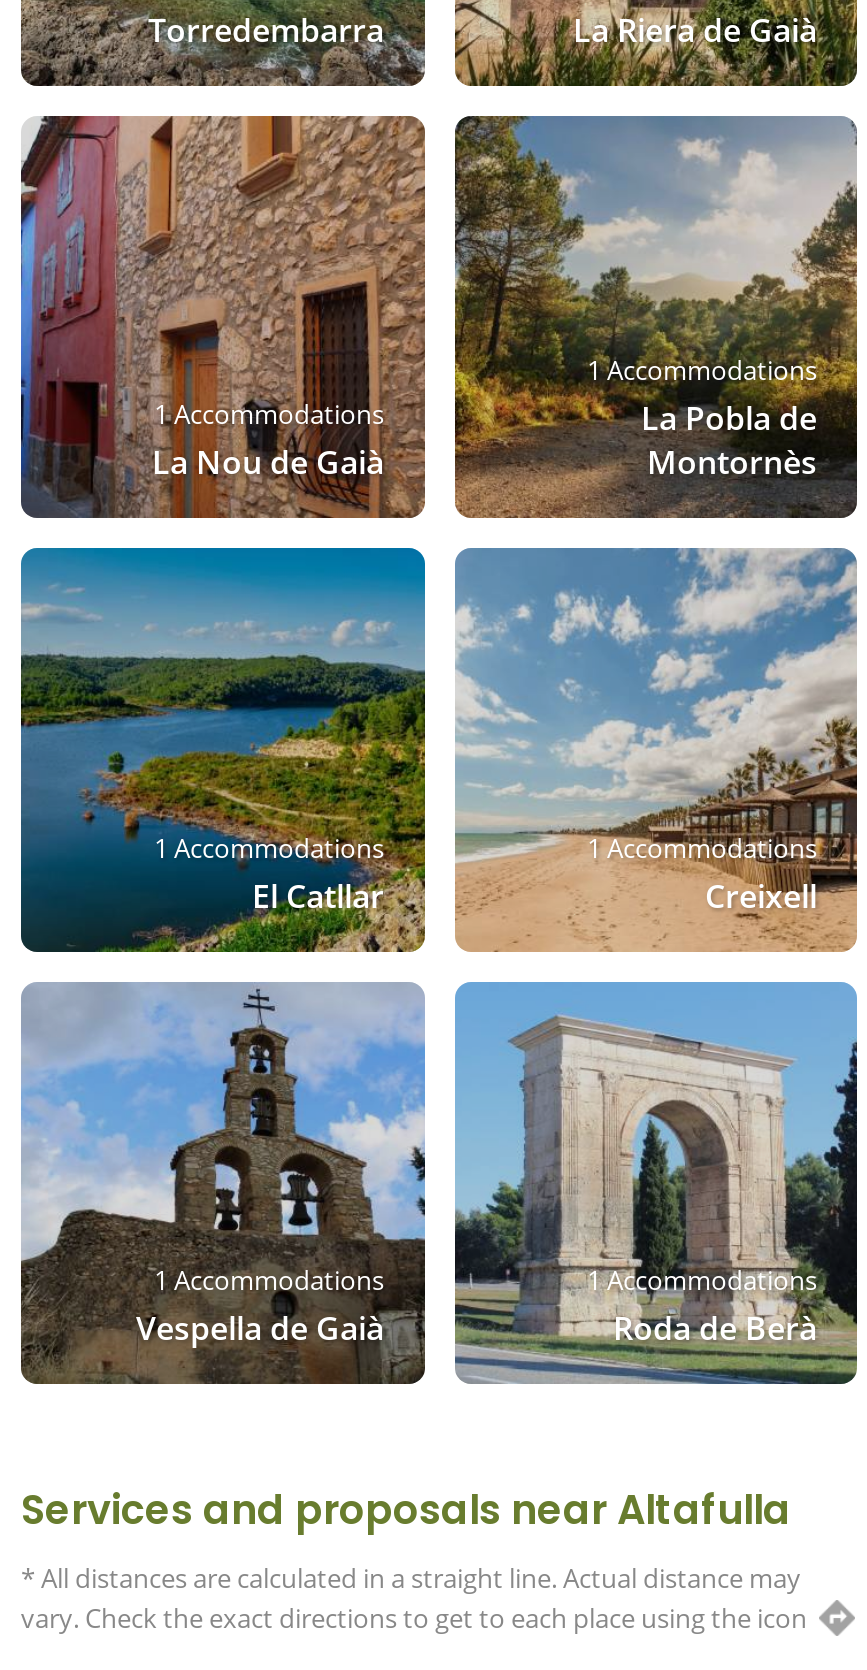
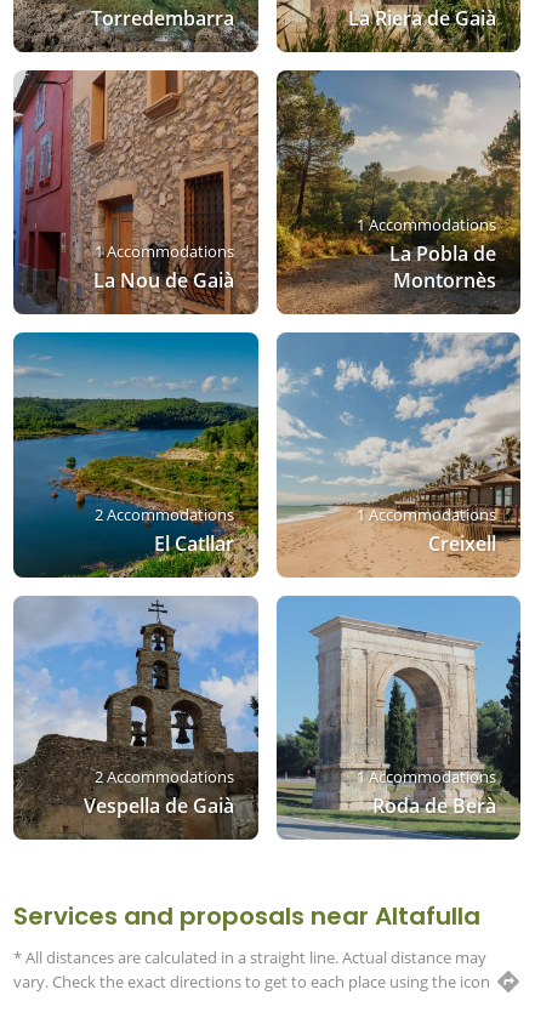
[154,829,384,865] 1 Accommodations -> [94,503,234,525] 2 Accommodations
[154,1262,384,1298] 1 Accommodations -> [94,766,234,787] 2 Accommodations

